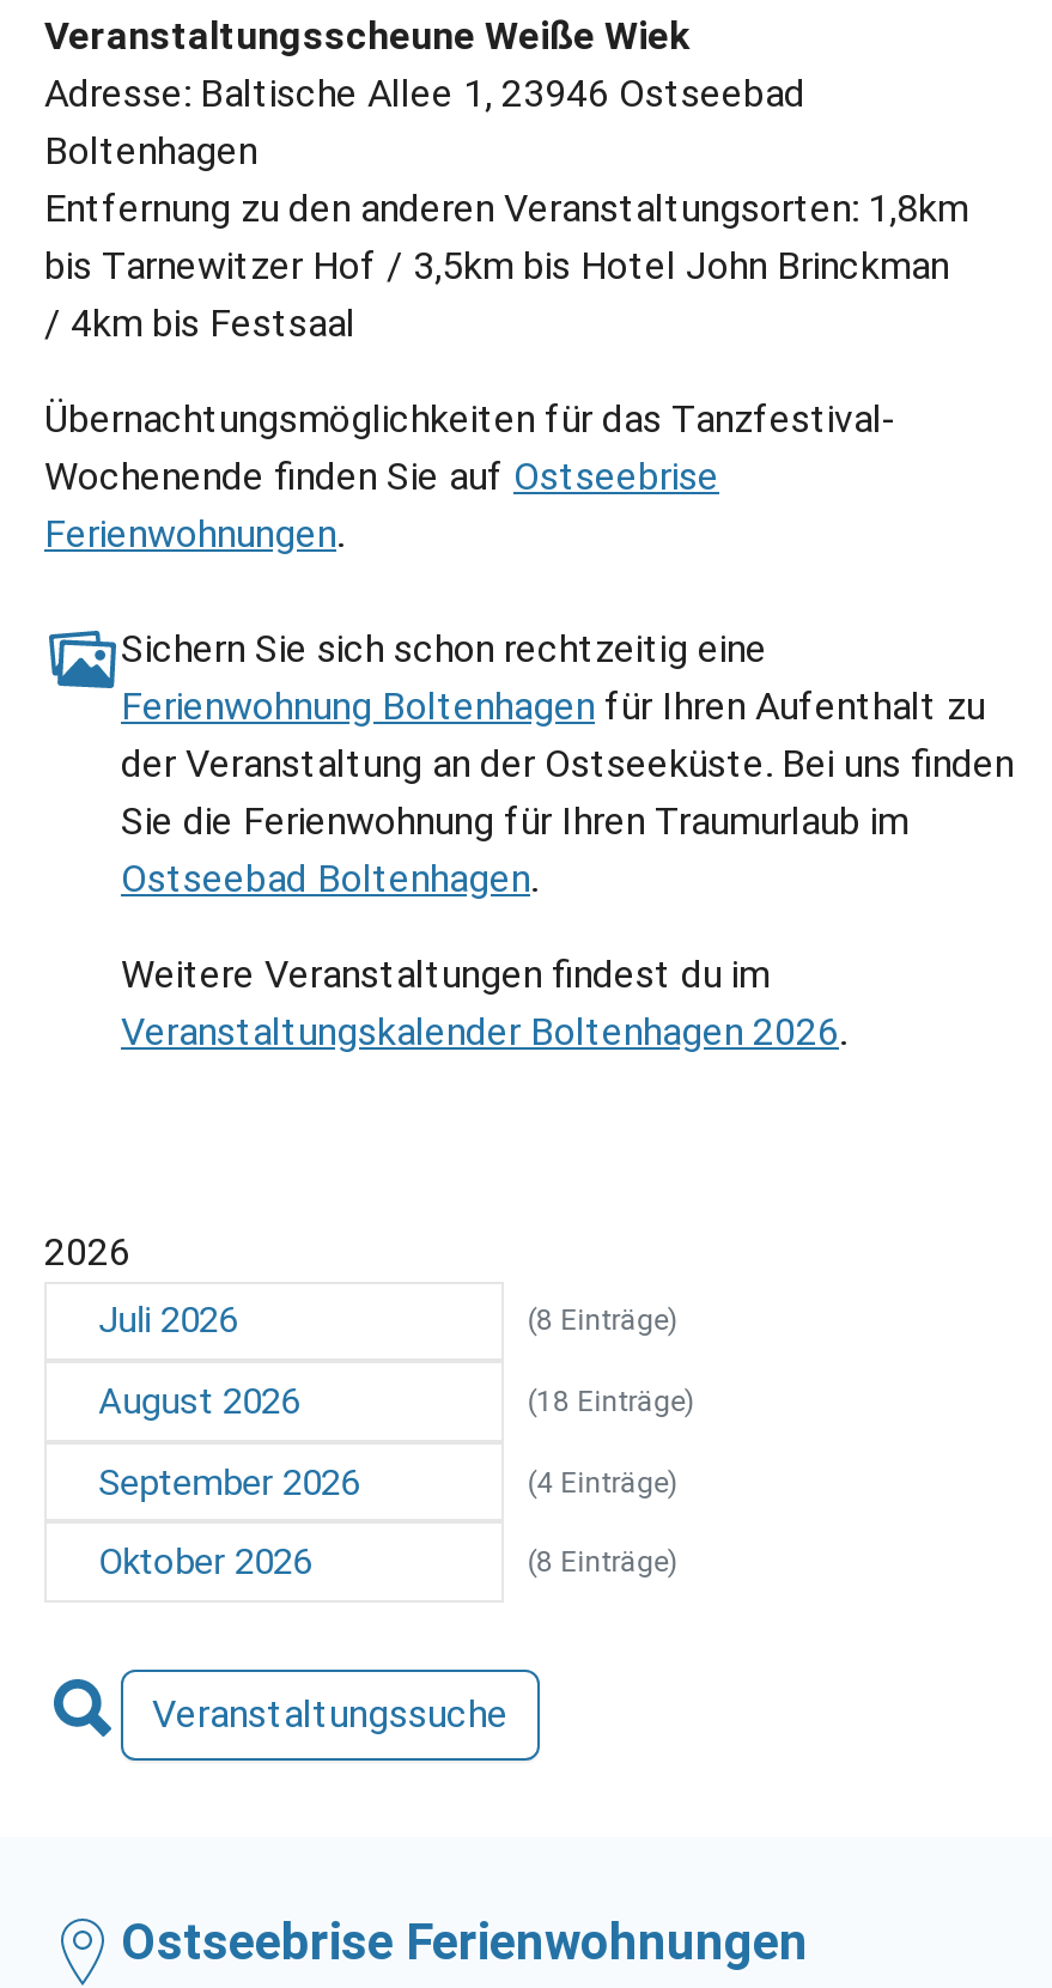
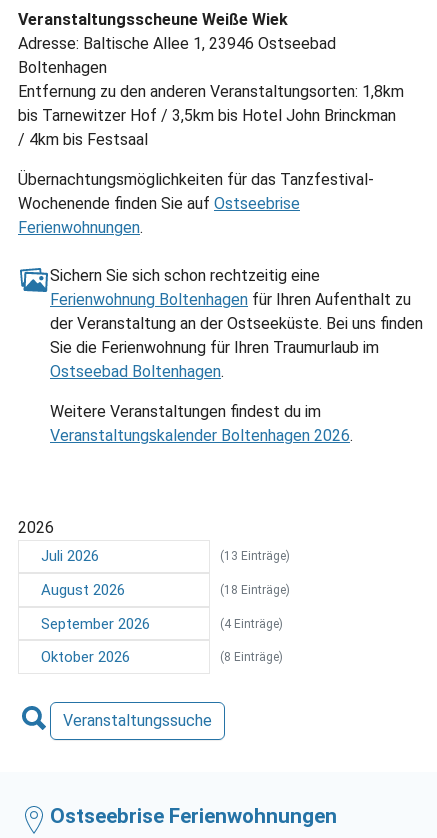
[527,1304,678,1338] (8 Einträge) -> [220,549,290,563] (13 Einträge)

